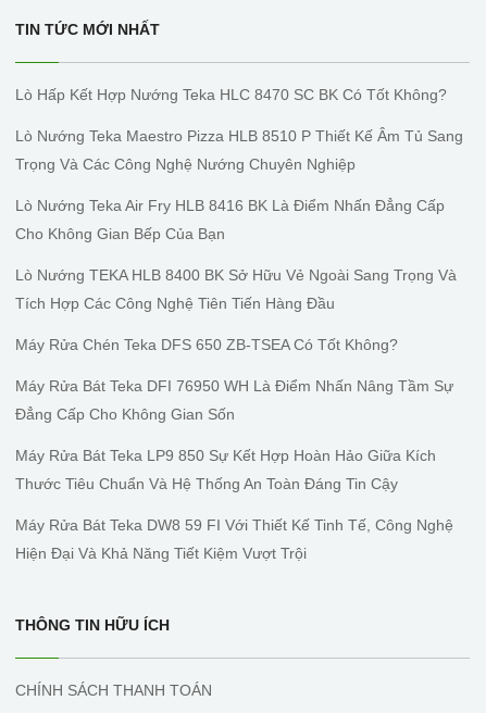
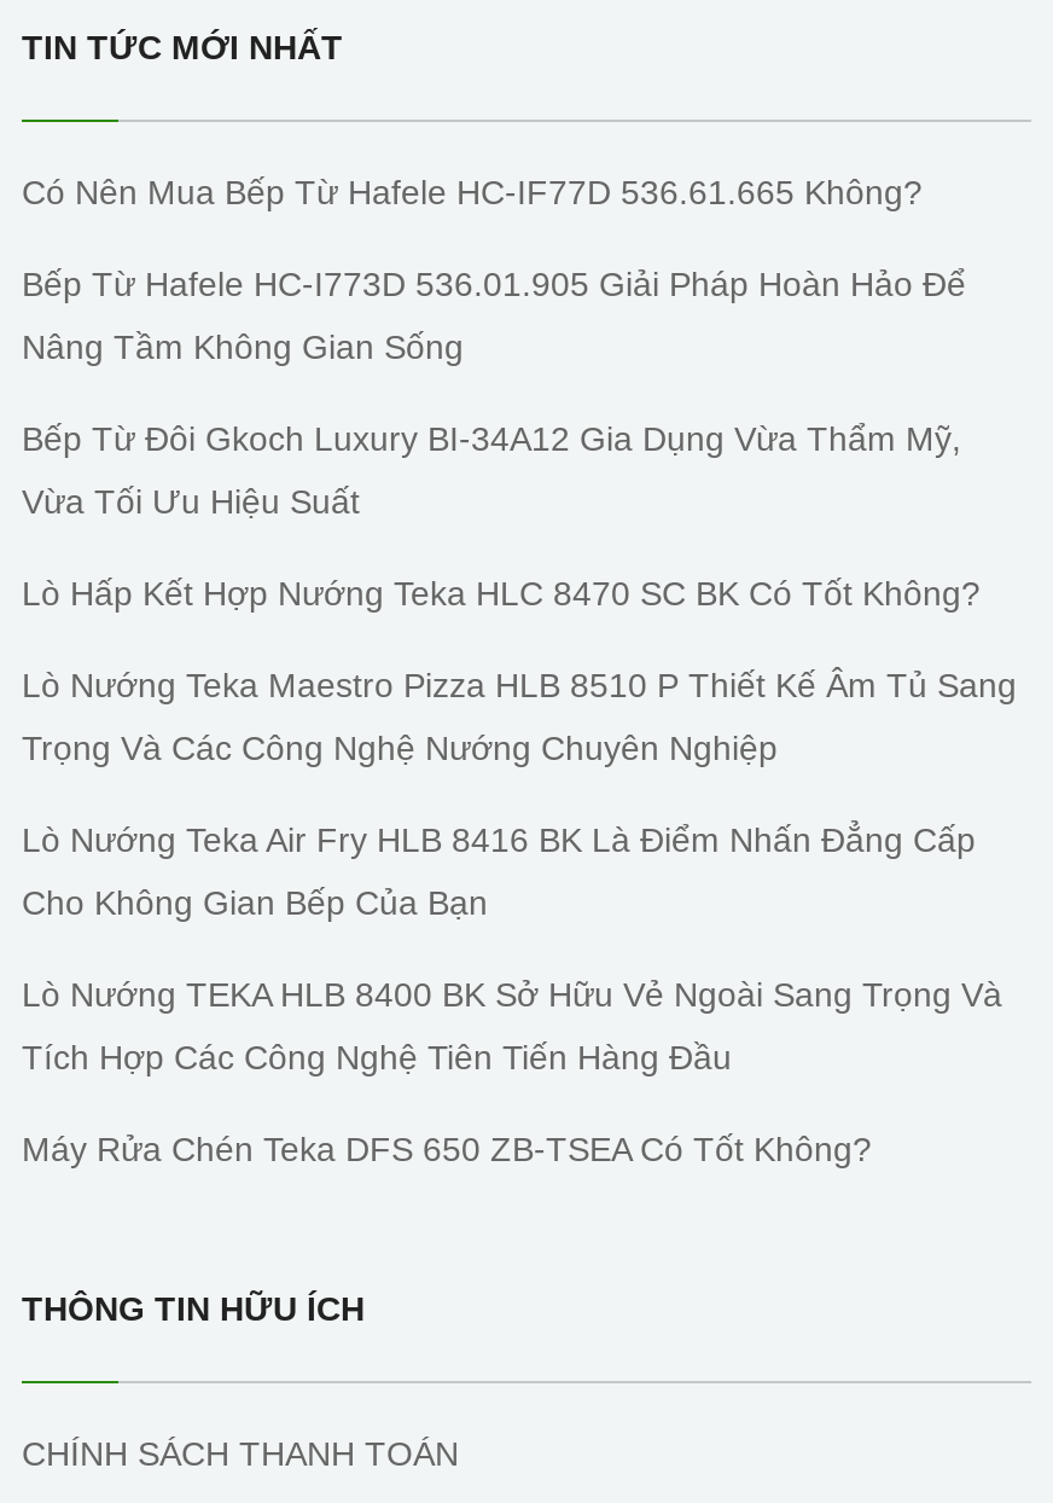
none -> [22,174,966,522] Có Nên Mua Bếp Từ Hafele HC-IF77D 536.61.665 Không? | Bếp Từ Hafele HC-I773D 536.01.905 Giải Pháp Hoàn Hảo Để | Nâng Tầm Không Gian Sống | Bếp Từ Đôi Gkoch Luxury BI-34A12 Gia Dụng Vừa Thẩm Mỹ, | Vừa Tối Ưu Hiệu Suất
moved [15,86,463,354] -> [22,575,1017,1169]: Lò Hấp Kết Hợp Nướng Teka HLC 8470 SC BK Có Tốt Không? | Lò Nướng Teka Maestro Pizza HLB 8510 P Thiết Kế Âm Tủ Sang | Trọng Và Các Công Nghệ Nướng Chuyên Nghiệp | Lò Nướng Teka Air Fry HLB 8416 BK Là Điểm Nhấn Đẳng Cấp | Cho Không Gian Bếp Của Bạn | Lò Nướng TEKA HLB 8400 BK Sở Hữu Vẻ Ngoài Sang Trọng Và | Tích Hợp Các Công Nghệ Tiên Tiến Hàng Đầu | Máy Rửa Chén Teka DFS 650 ZB-TSEA Có Tốt Không?
[15,378,453,562] Máy Rửa Bát Teka DFI 76950 WH Là Điểm Nhấn Nâng Tầm Sự | Đẳng Cấp Cho Không Gian Sốn | Máy Rửa Bát Teka LP9 850 Sự Kết Hợp Hoàn Hảo Giữa Kích | Thước Tiêu Chuẩn Và Hệ Thống An Toàn Đáng Tin Cậy | Máy Rửa Bát Teka DW8 59 FI Với Thiết Kế Tinh Tế, Công Nghệ | Hiện Đại Và Khả Năng Tiết Kiệm Vượt Trội -> none

